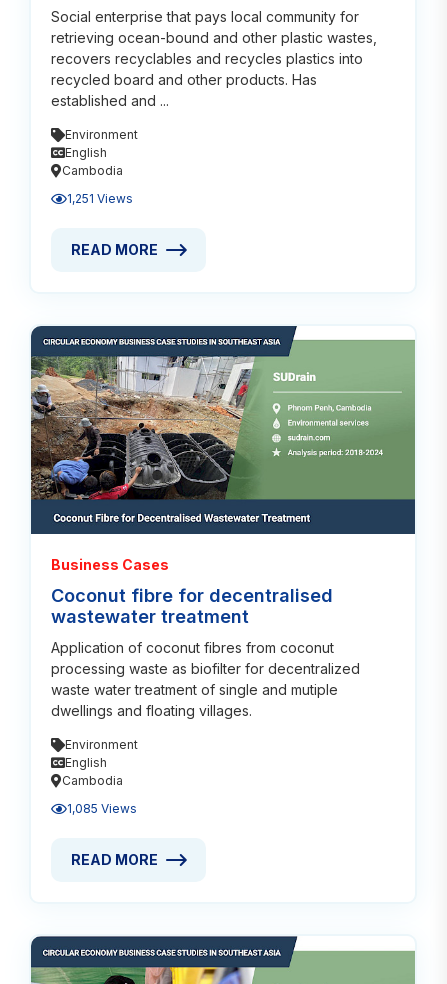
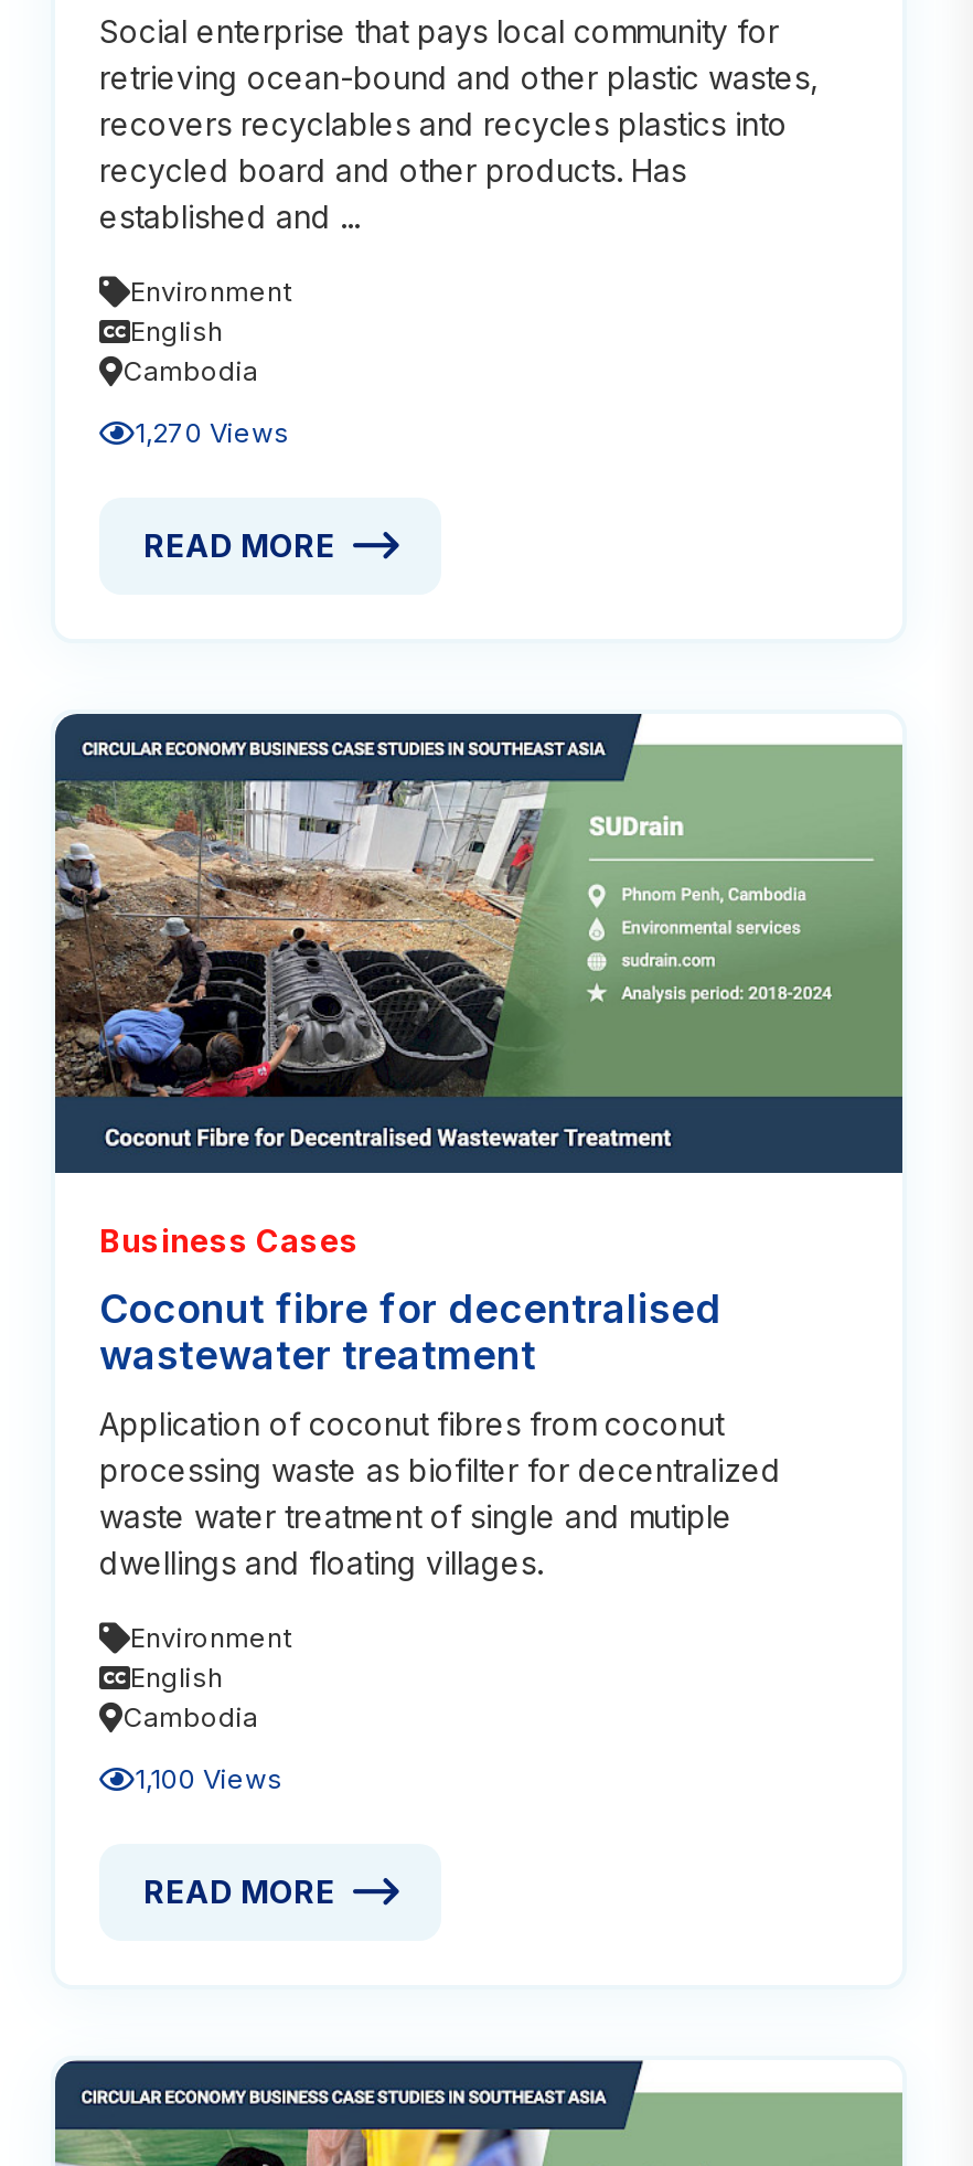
[67,191,133,206] 1,251 Views -> [135,415,289,448] 1,270 Views
[67,801,137,816] 1,085 Views -> [135,1761,282,1794] 1,100 Views

